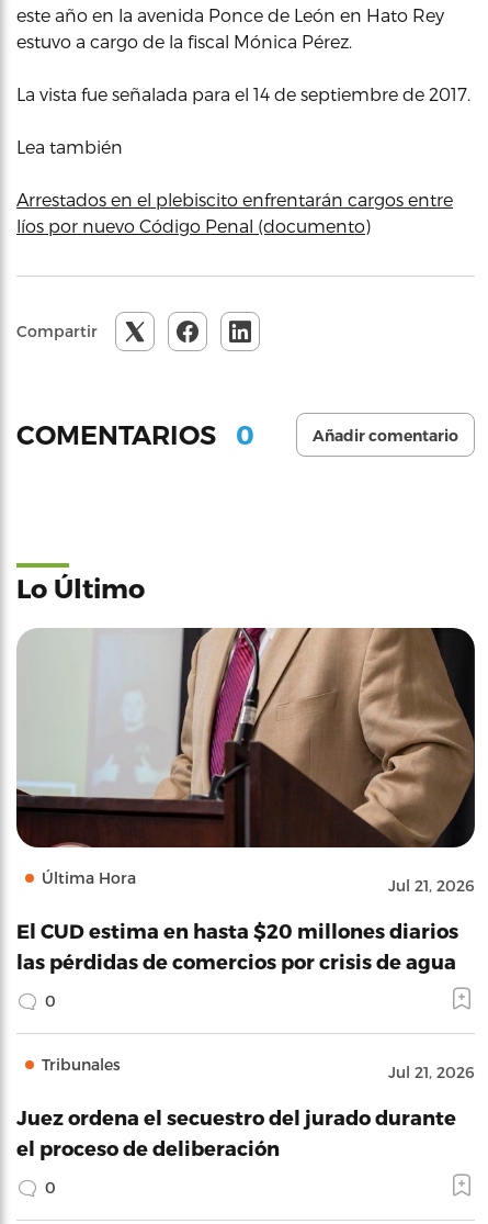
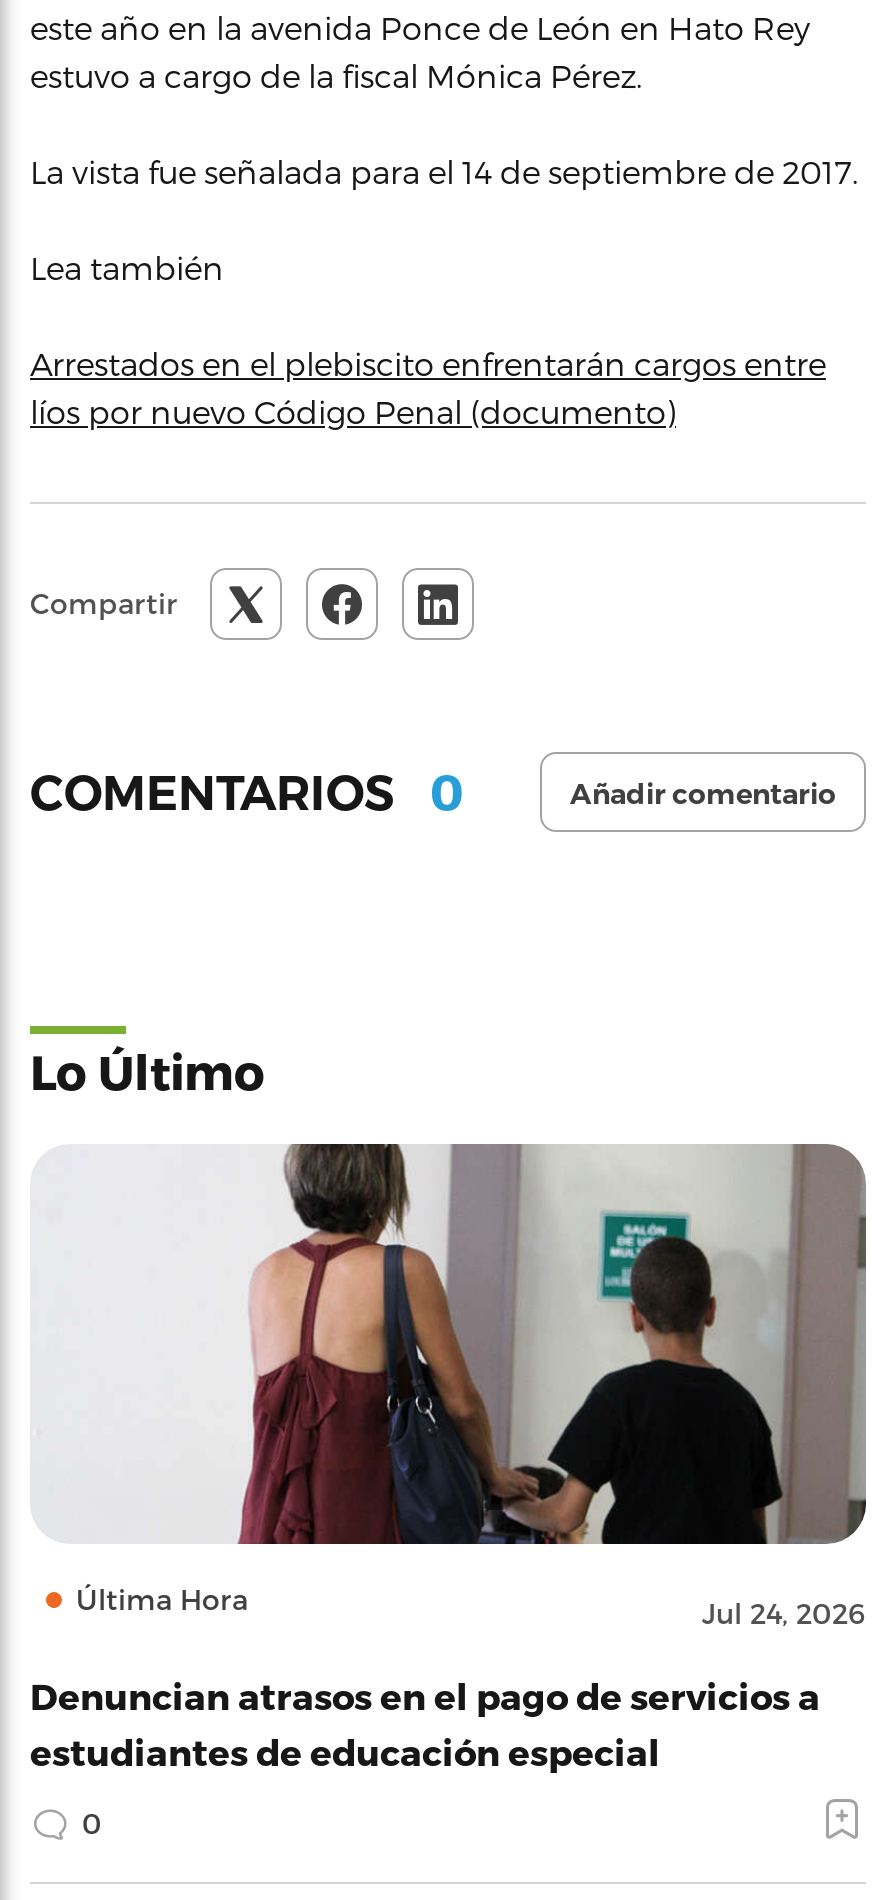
[15,627,475,1159] [image] | Jul 21, 2026 | El CUD estima en hasta $20 millones diarios | las pérdidas de comercios por crisis de agua | 0 | Tribunales | Jul 21, 2026 | Juez ordena el secuestro del jurado durante | el proceso de deliberación -> [30,1142,866,1772] [image] | Jul 24, 2026 | Denuncian atrasos en el pago de servicios a | estudiantes de educación especial

